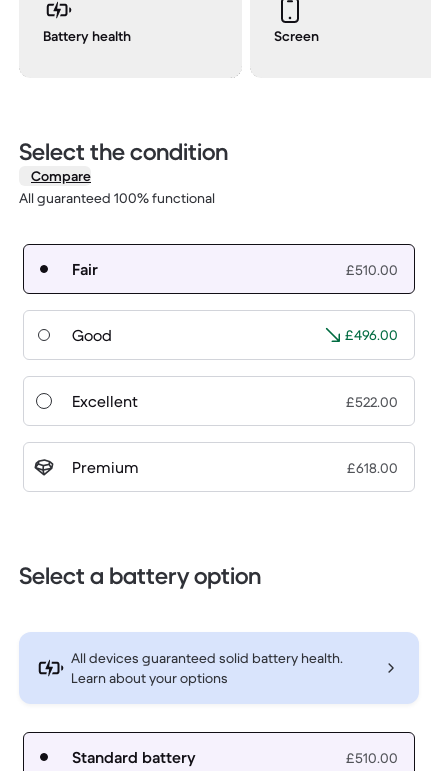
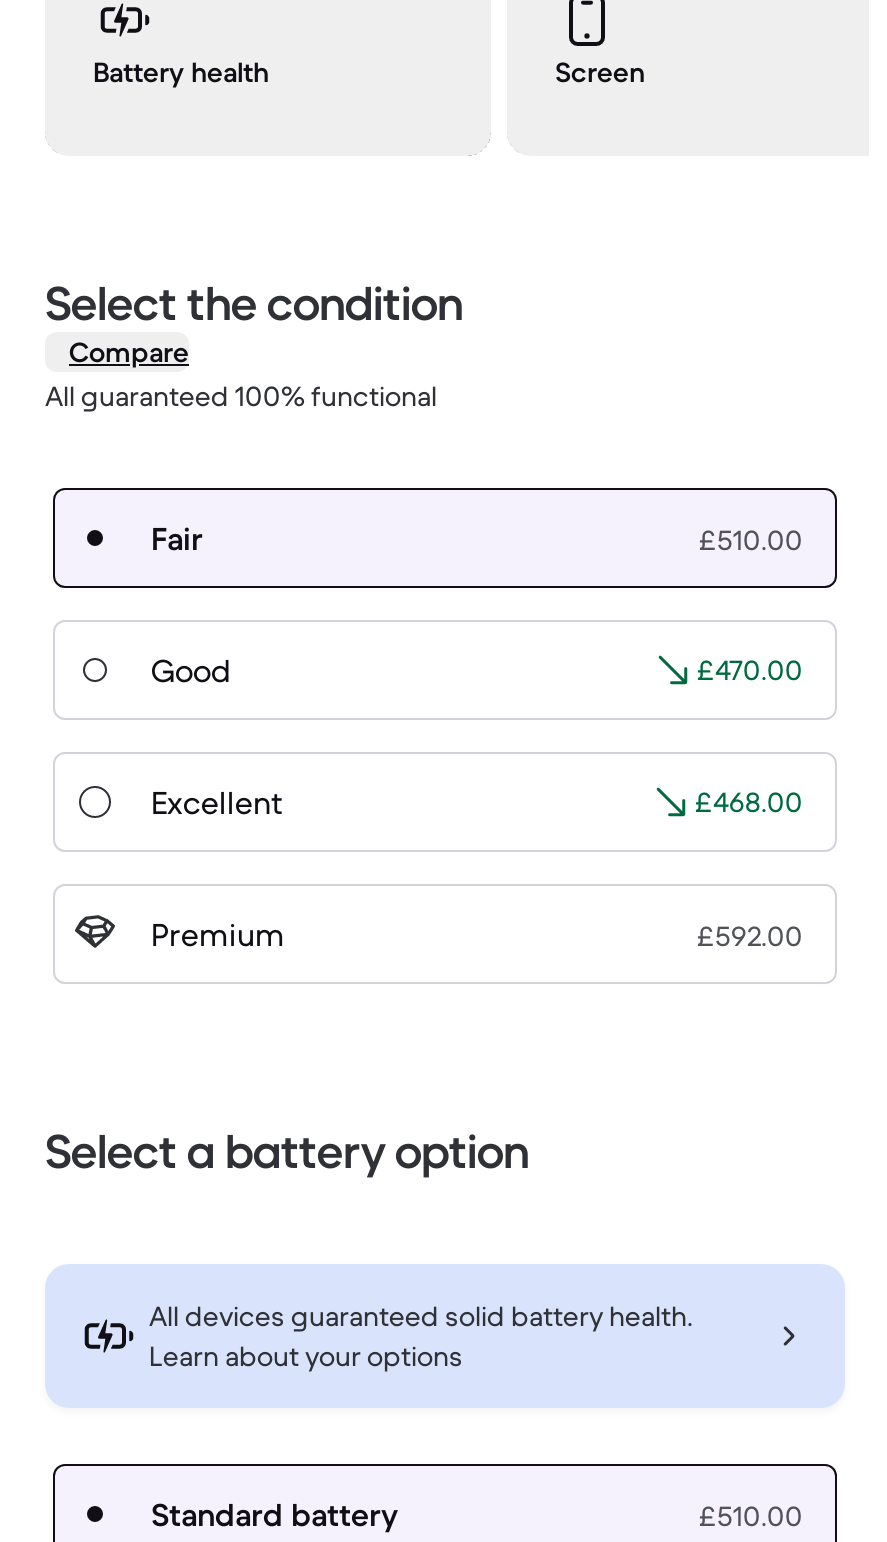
[345,326,398,344] £496.00 -> [697,653,803,689] £470.00
[346,393,398,411] £522.00 -> [695,785,803,821] £468.00
[347,459,398,477] £618.00 -> [697,919,803,955] £592.00

